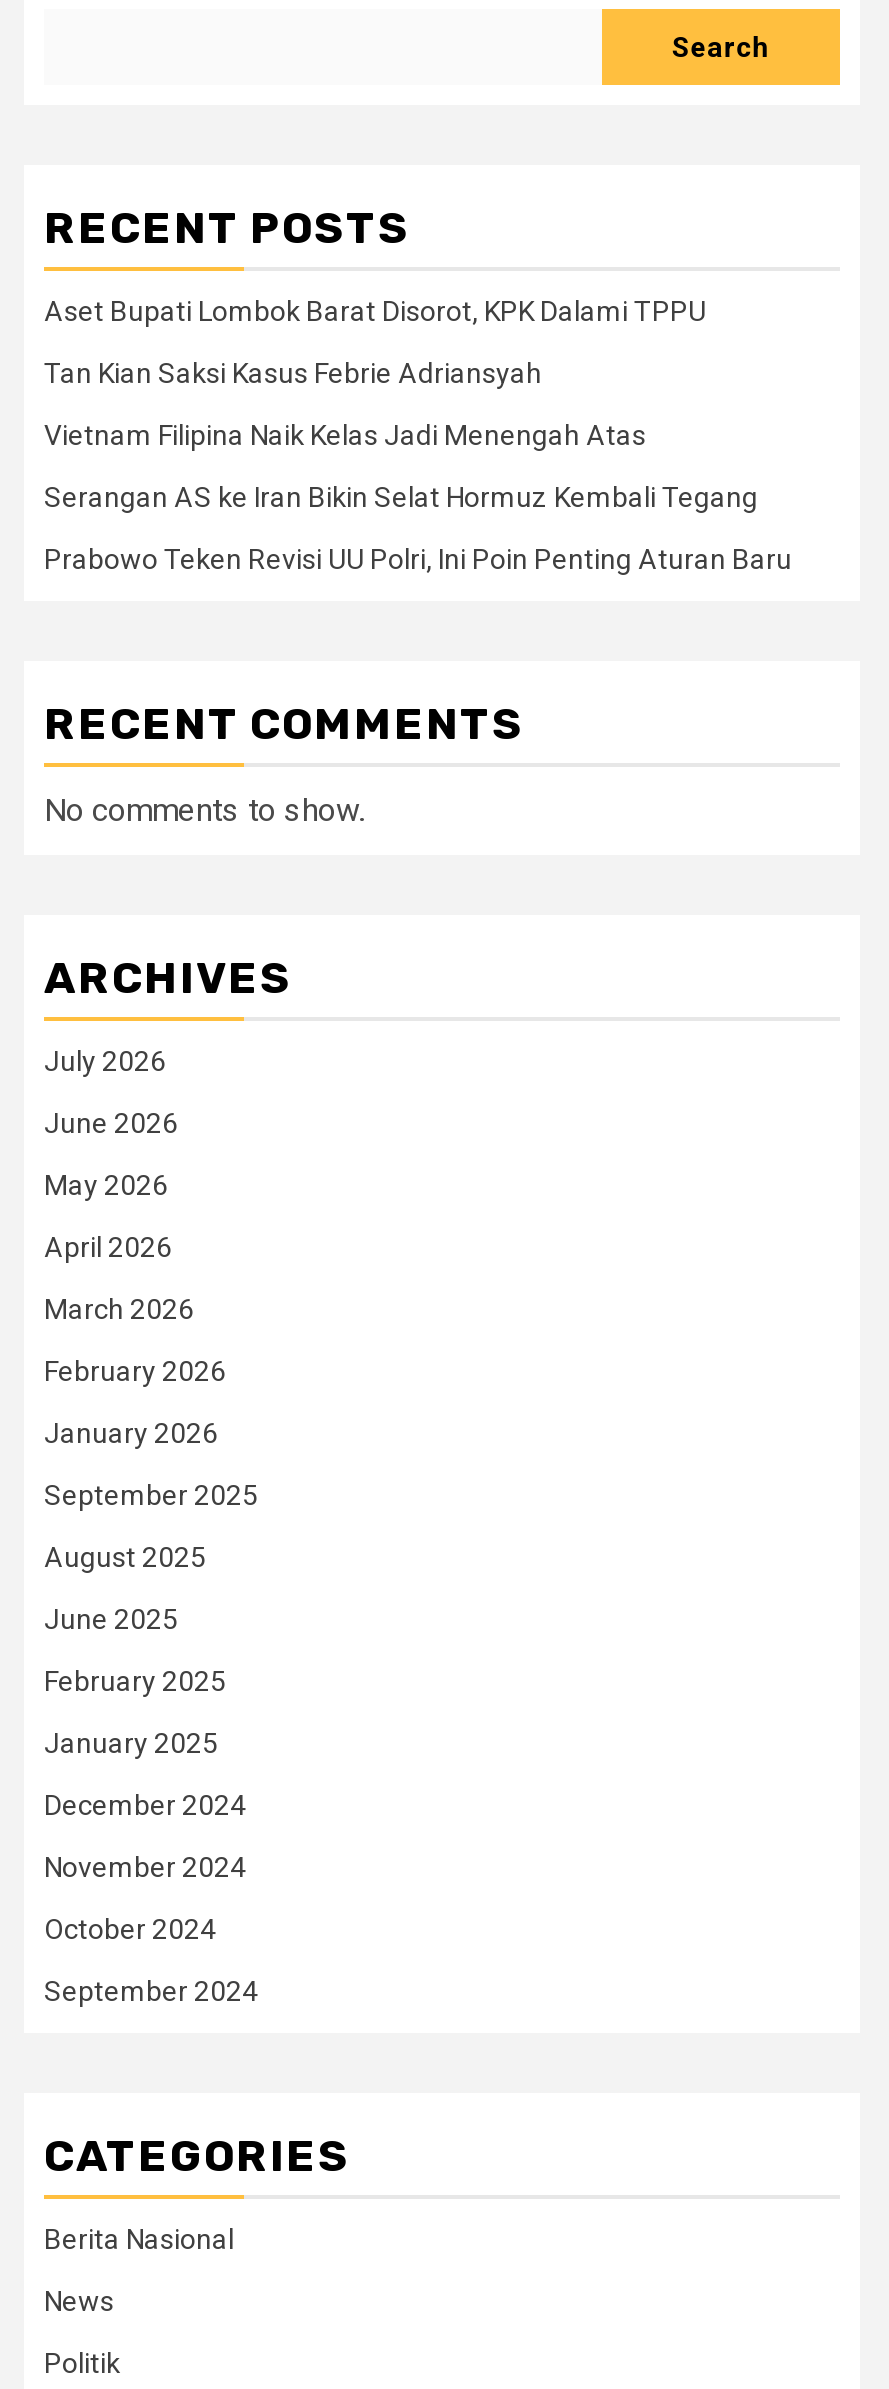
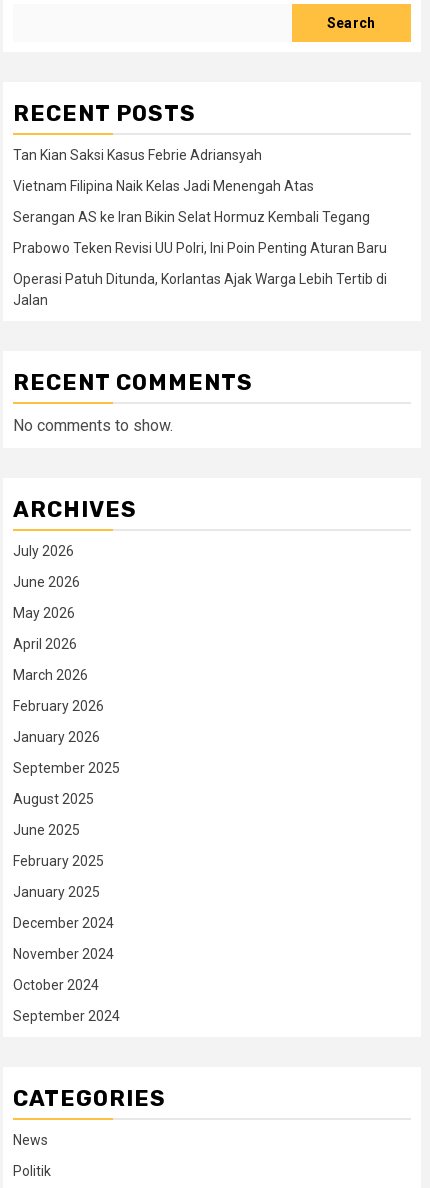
[44,295,706,327] Aset Bupati Lombok Barat Disorot, KPK Dalami TPPU -> none
moved [44,357,792,575] -> [13,147,387,256]: Tan Kian Saksi Kasus Febrie Adriansyah | Vietnam Filipina Naik Kelas Jadi Menengah Atas | Serangan AS ke Iran Bikin Selat Hormuz Kembali Tegang | Prabowo Teken Revisi UU Polri, Ini Poin Penting Aturan Baru
none -> [13,271,387,308] Operasi Patuh Ditunda, Korlantas Ajak Warga Lebih Tertib di | Jalan
moved [44,697,524,2183] -> [13,369,253,1112]: RECENT COMMENTS | No comments to show. | ARCHIVES | ... | September 2024 | CATEGORIES
[44,2223,234,2255] Berita Nasional -> none

